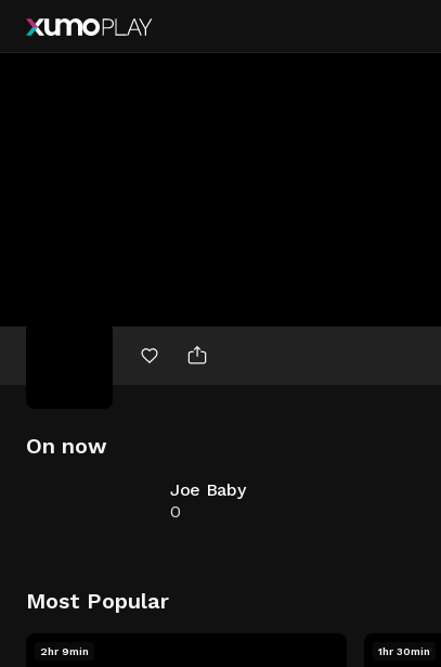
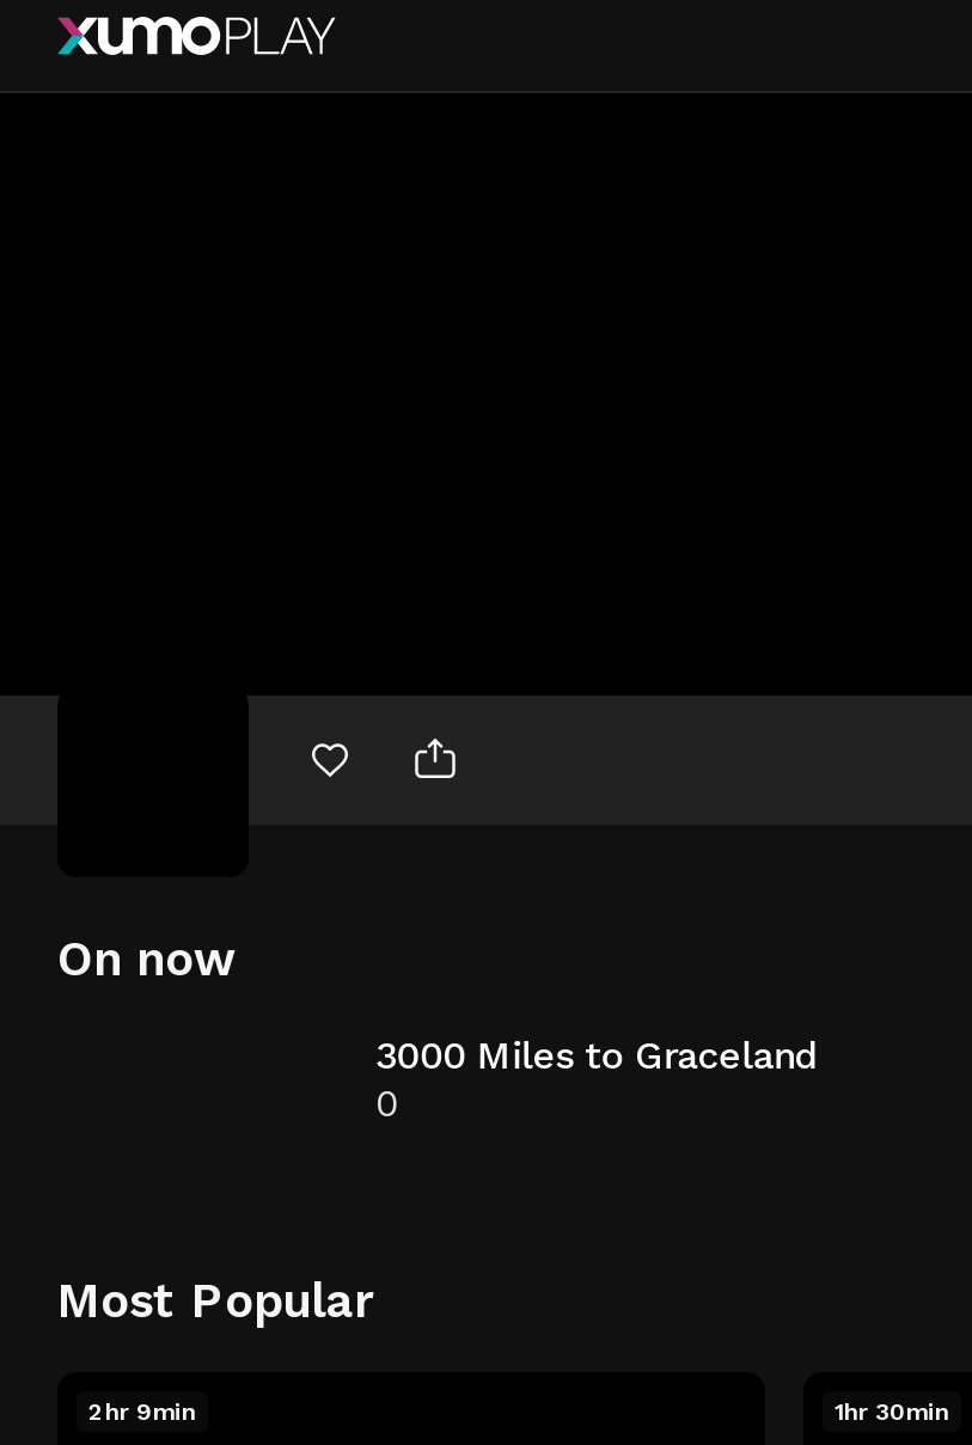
[170,479,245,500] Joe Baby -> [375,1033,817,1078] 3000 Miles to Graceland

